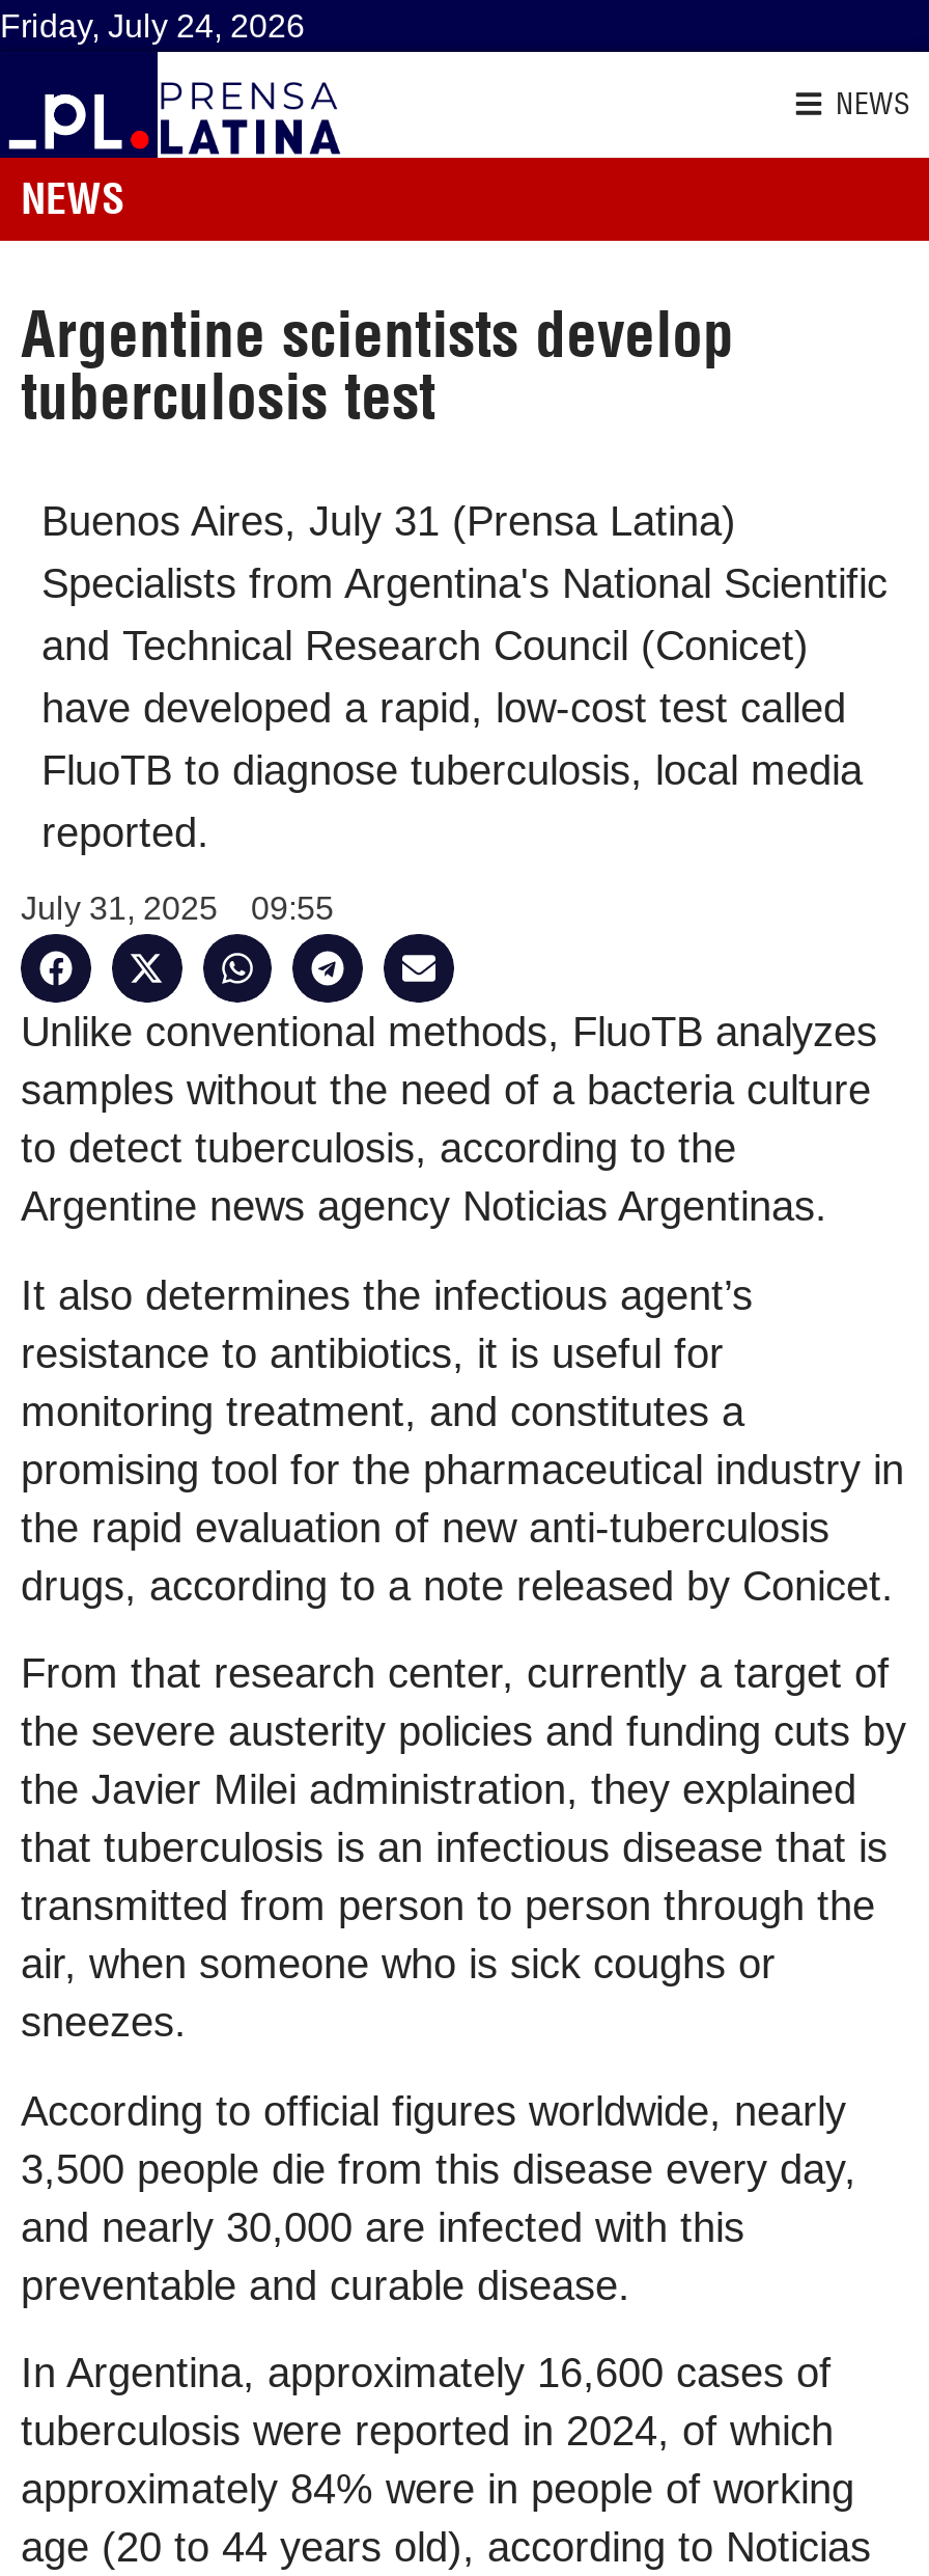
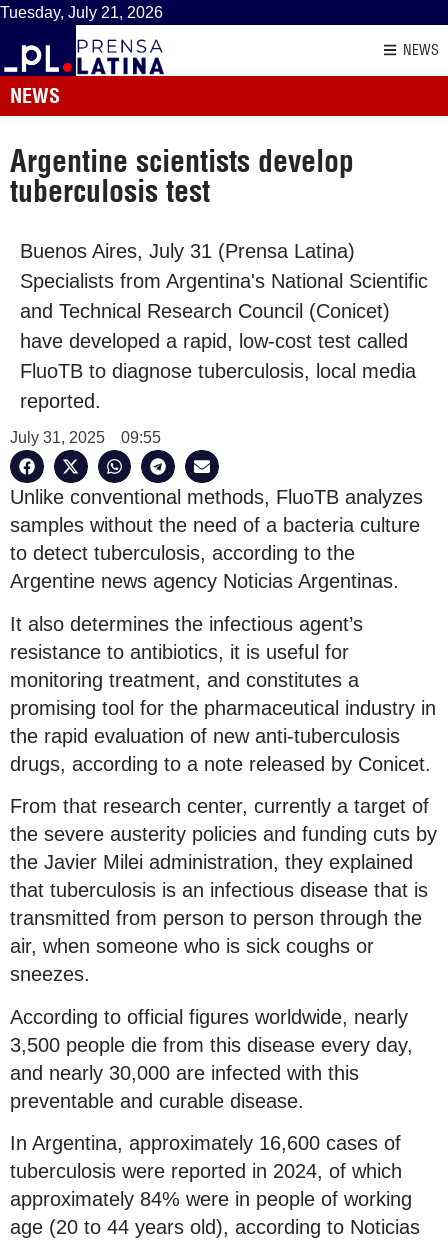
[0,8,305,44] Friday, July 24, 2026 -> [0,4,163,21] Tuesday, July 21, 2026

